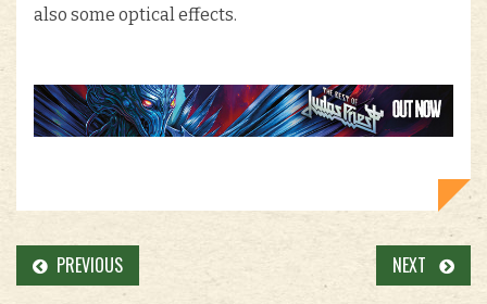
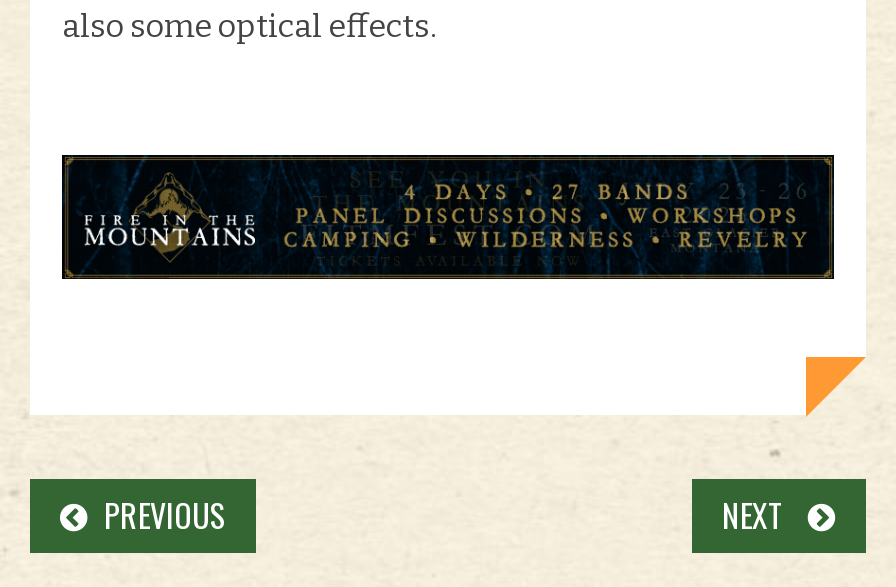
[34,84,450,138] [image] -> [62,154,832,282] [image]

